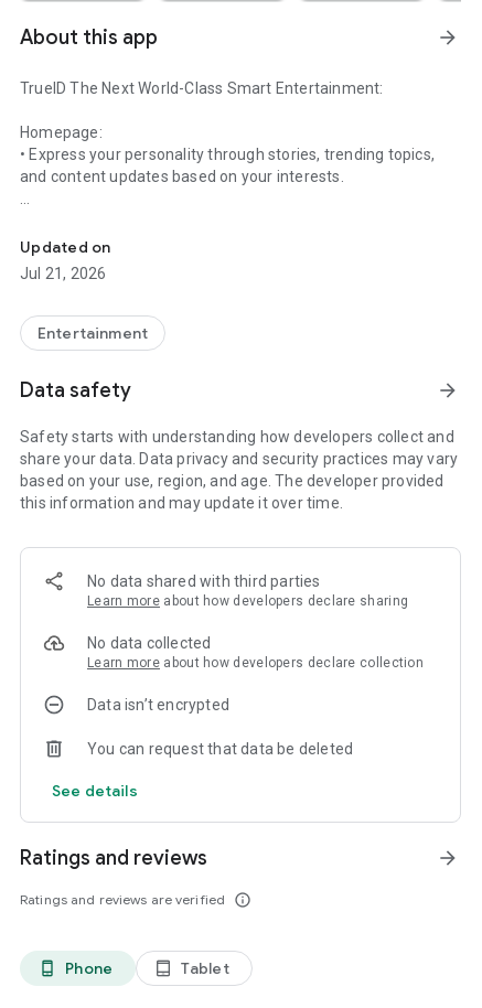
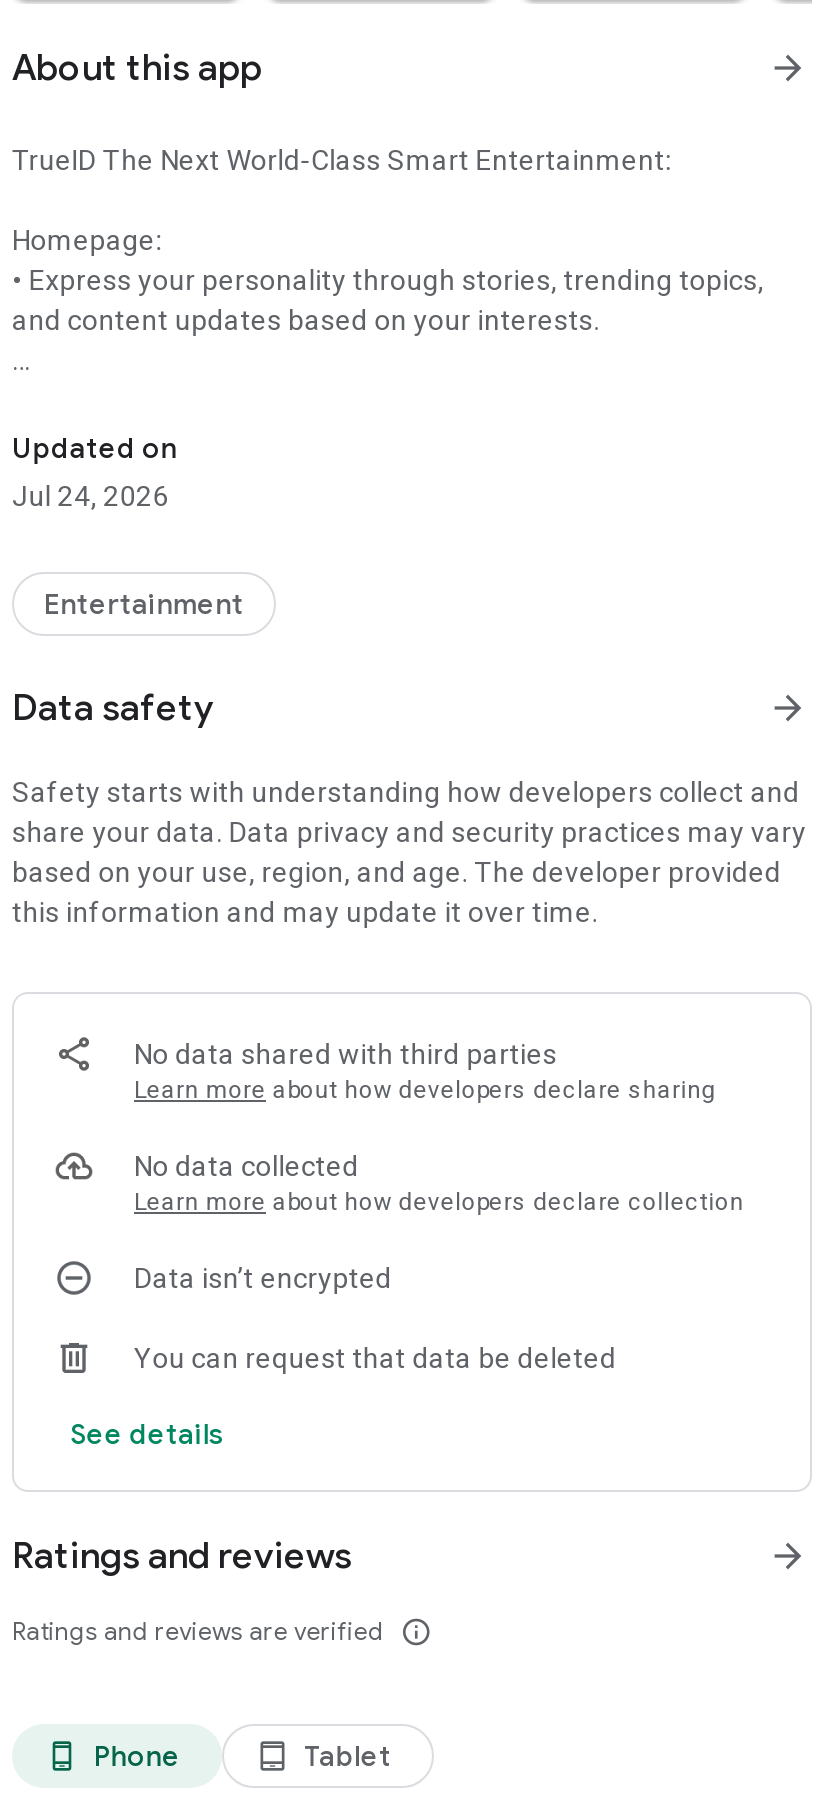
[20,265,106,282] Jul 21, 2026 -> [12,480,169,512] Jul 24, 2026

